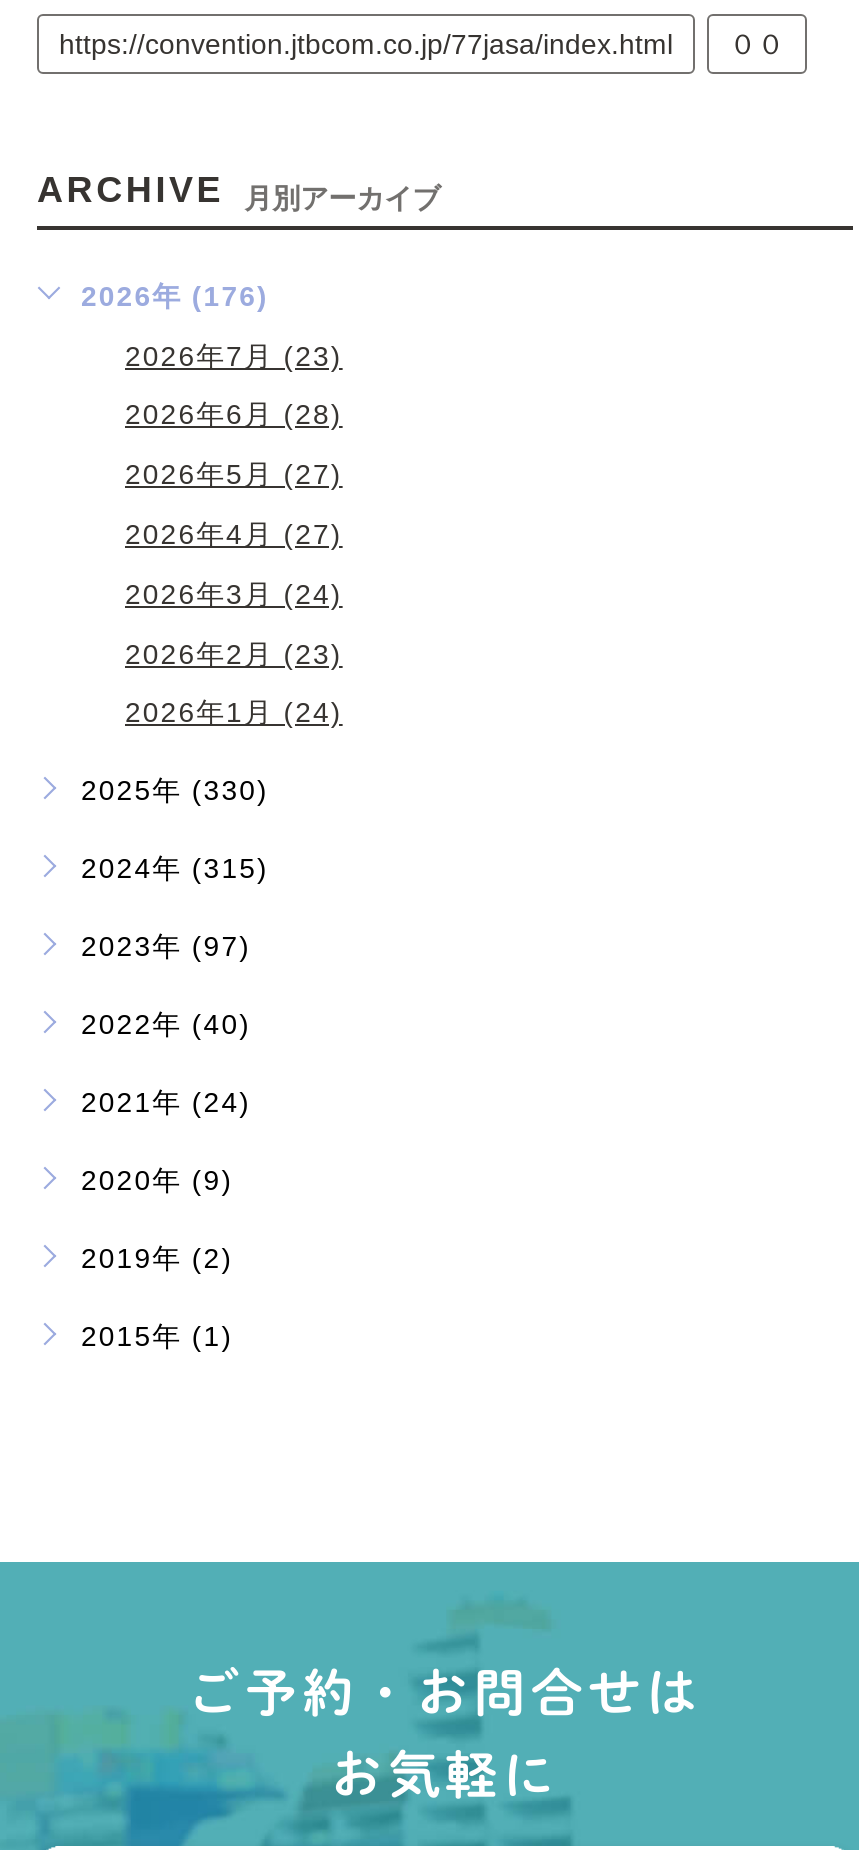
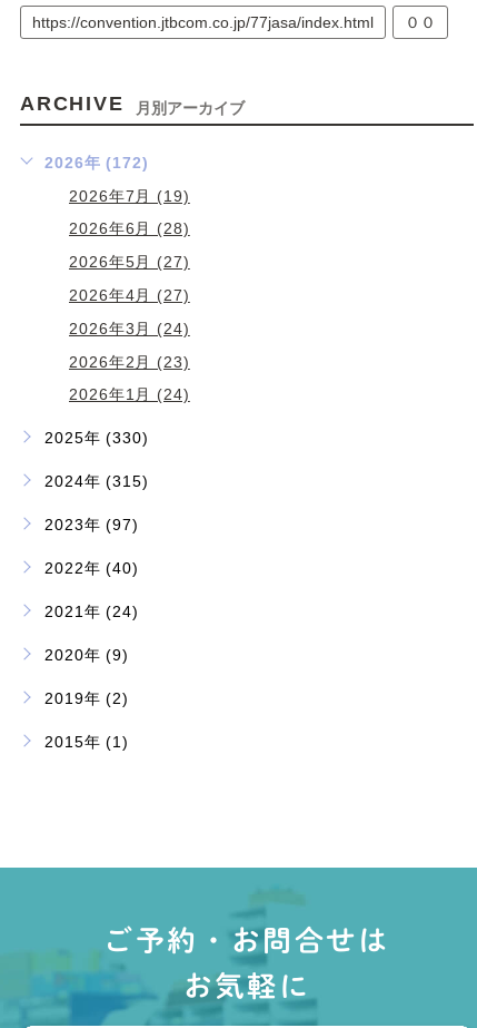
[81,279,269,311] 2026年 (176) -> [44,153,149,171] 2026年 (172)
[125,339,343,371] 2026年7月 (23) -> [69,186,190,204] 2026年7月 (19)

